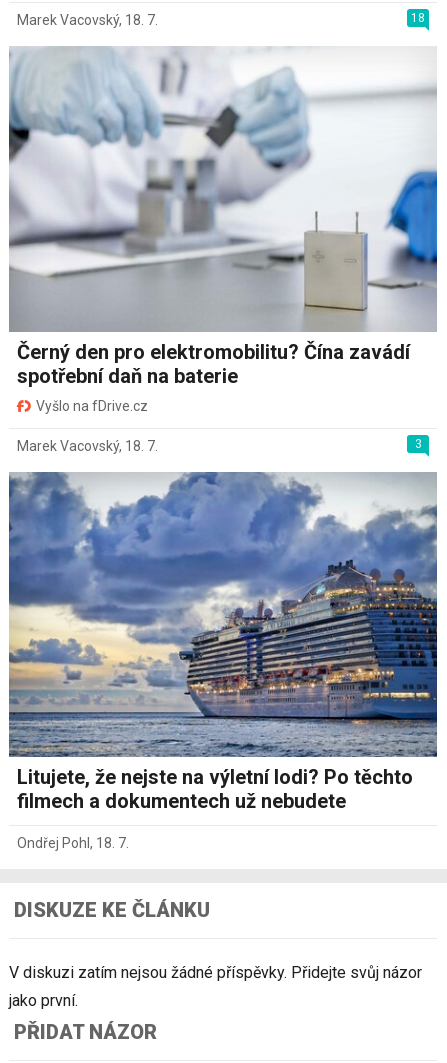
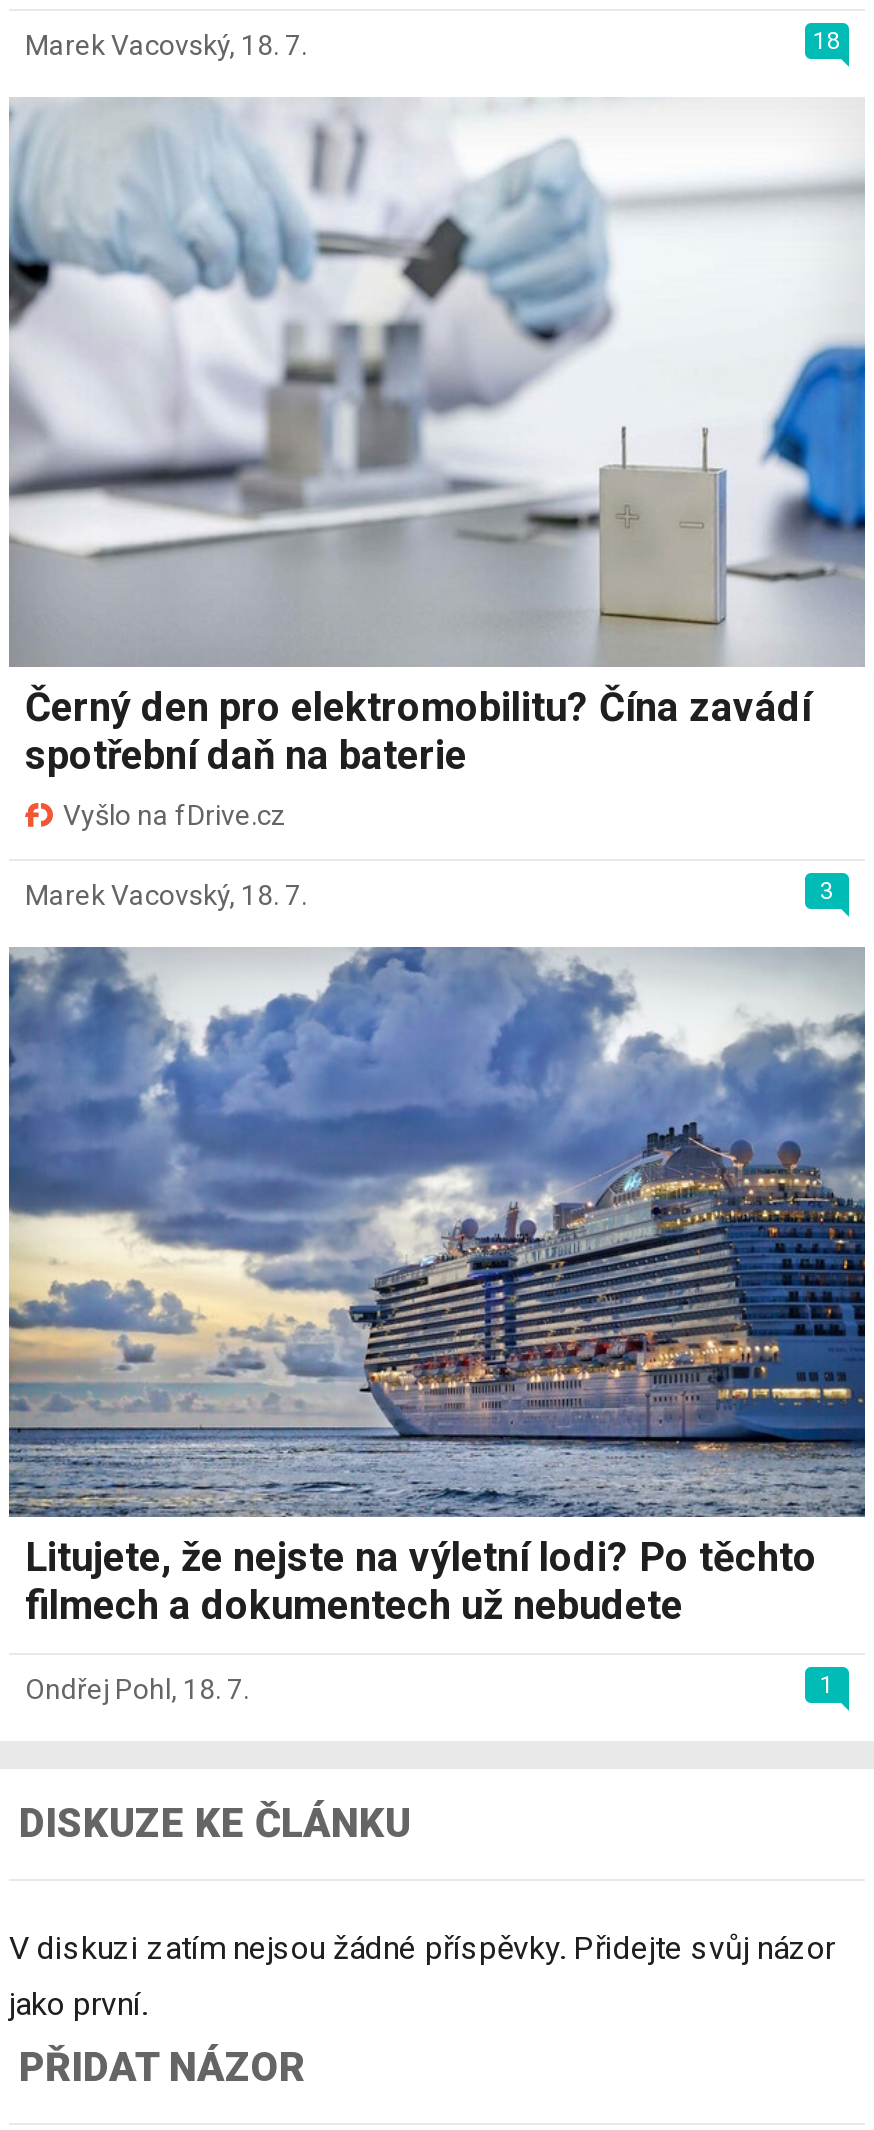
none -> [820,1671,834,1699] 1

